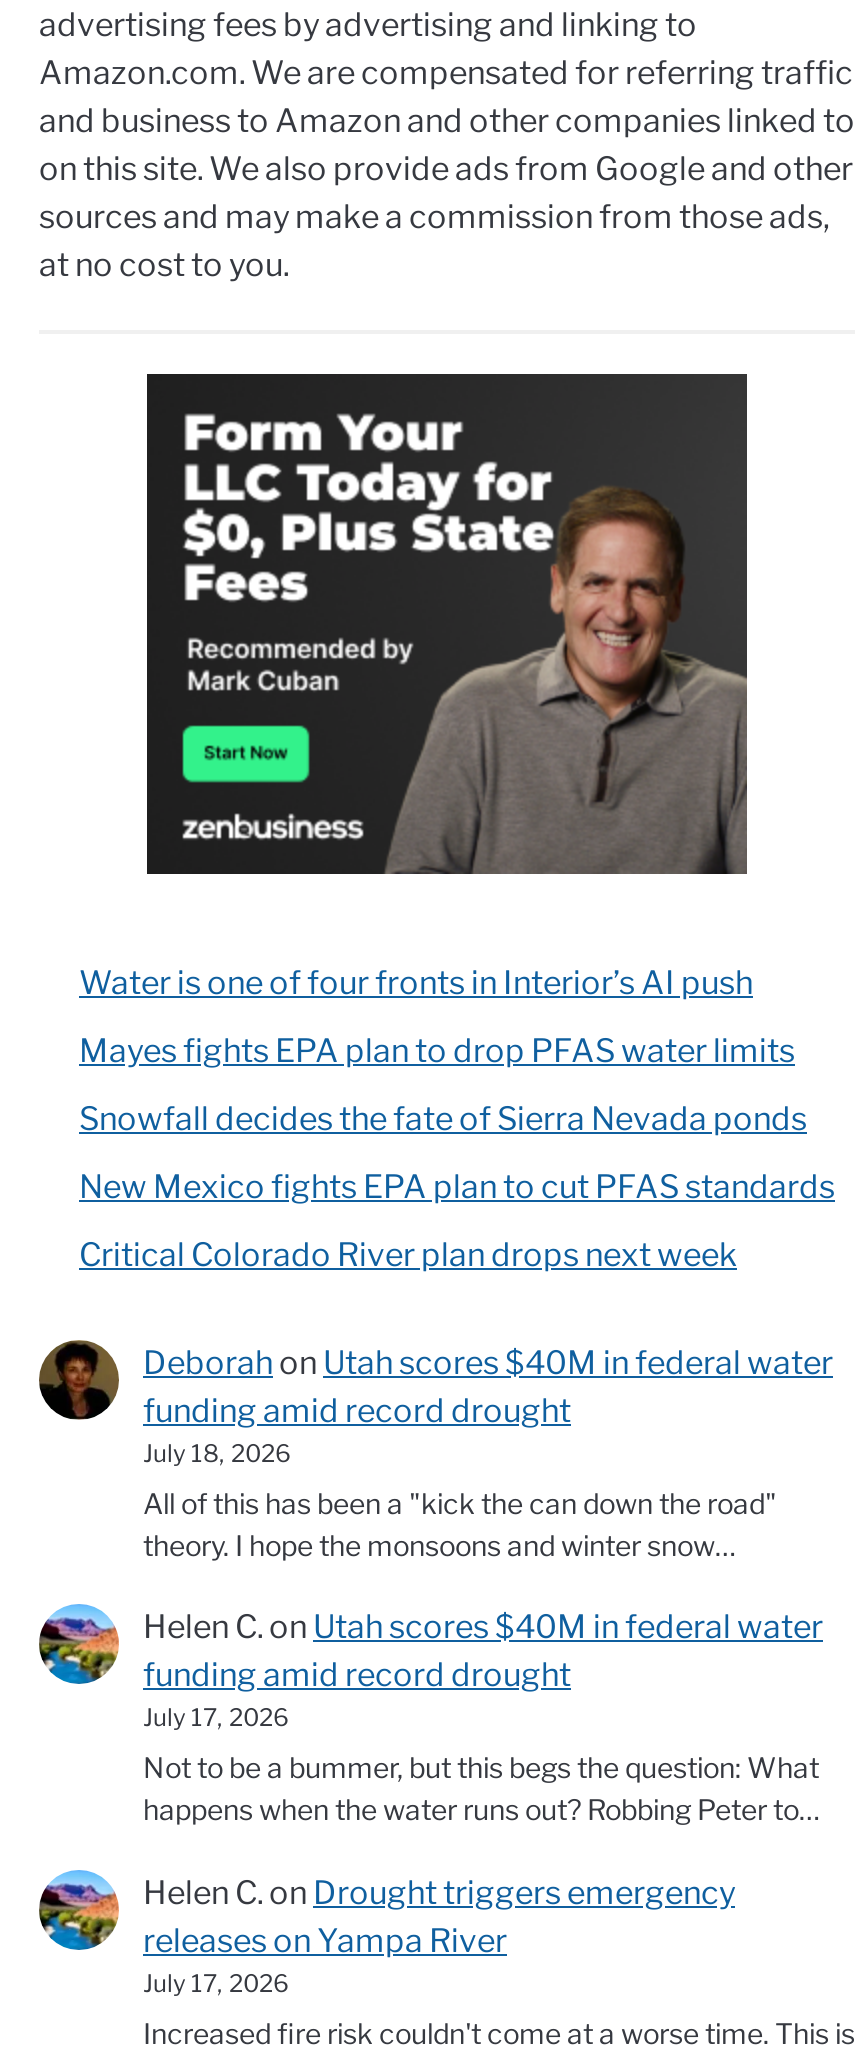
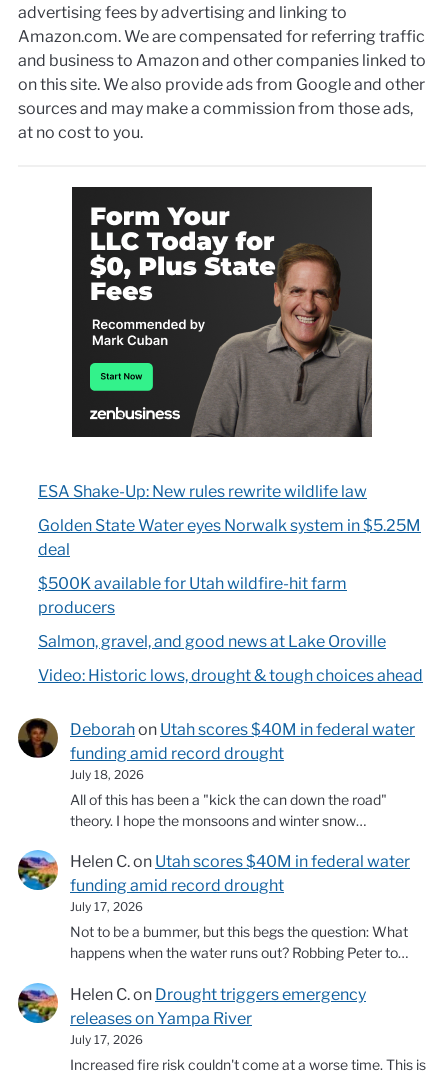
[79,964,753,1002] Water is one of four fronts in Interior’s AI push -> [38,482,367,501] ESA Shake-Up: New rules rewrite wildlife law
[79,1032,795,1070] Mayes fights EPA plan to drop PFAS water limits -> [38,516,421,559] Golden State Water eyes Norwalk system in $5.25M | deal
[79,1100,807,1138] Snowfall decides the fate of Sierra Nevada ponds -> [38,574,347,617] $500K available for Utah wildfire-hit farm | producers
[79,1168,835,1206] New Mexico fights EPA plan to cut PFAS standards -> [38,632,386,651] Salmon, gravel, and good news at Lake Oroville
[79,1236,737,1274] Critical Colorado River plan drops next week -> [38,666,423,685] Video: Historic lows, drought & tough choices ahead

